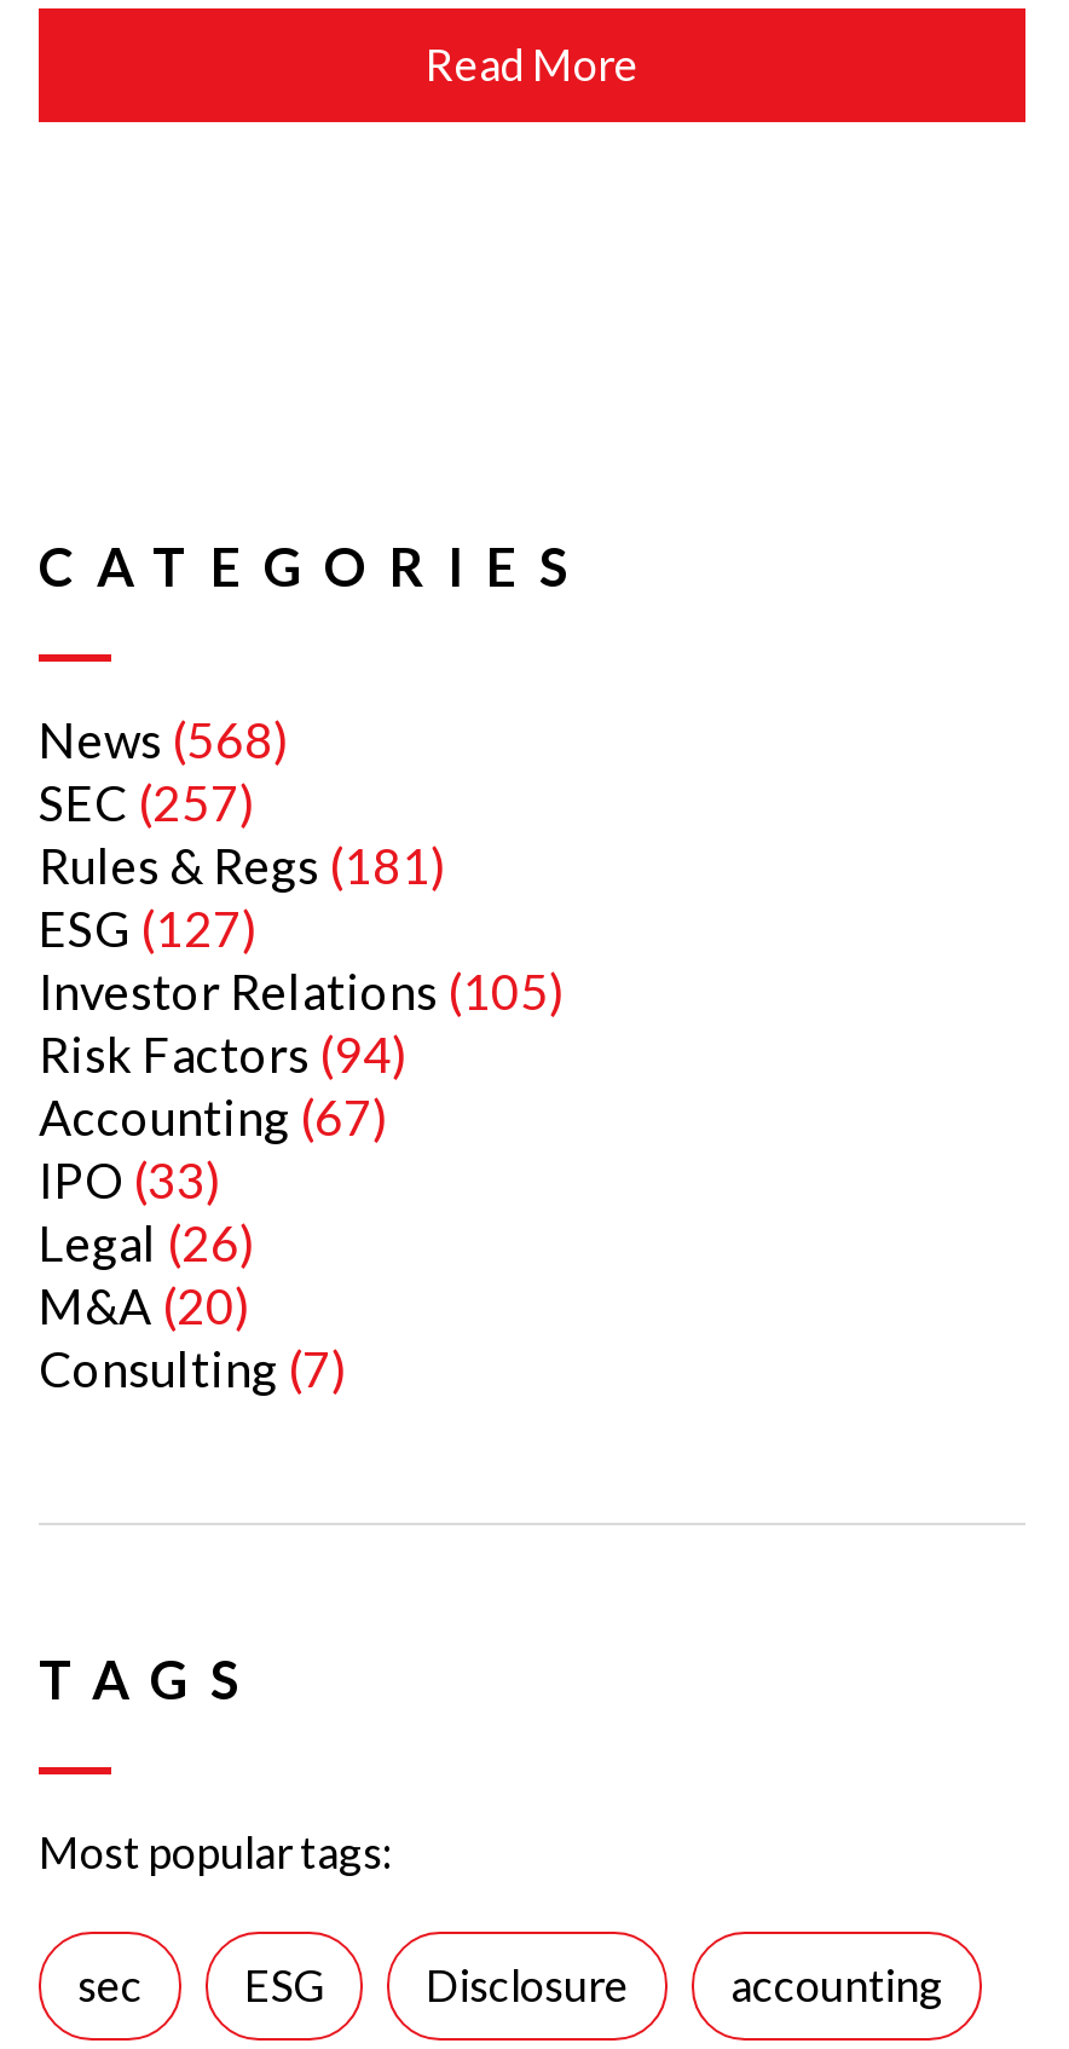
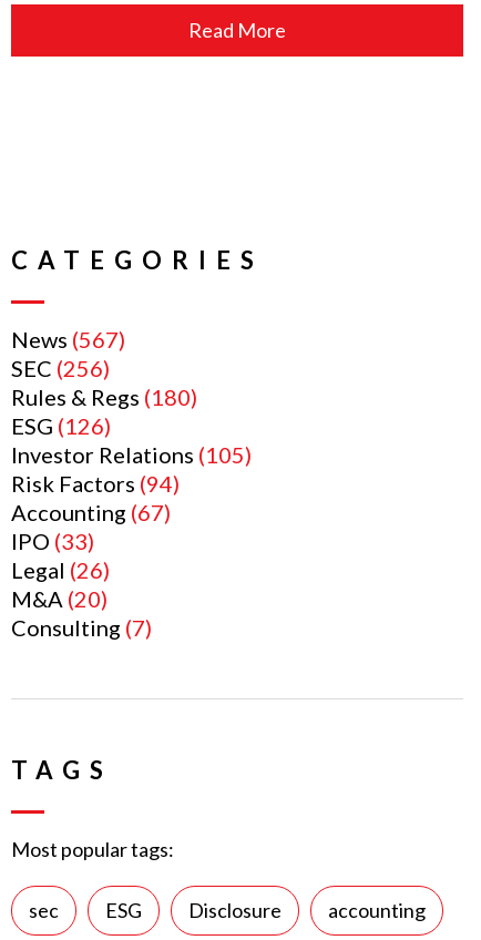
[39,710,288,768] News (568) -> [11,326,125,352] News (567)
[39,773,254,831] SEC (257) -> [11,355,110,381] SEC (256)
[39,836,445,894] Rules & Regs (181) -> [11,383,197,410] Rules & Regs (180)
[39,898,256,957] ESG (127) -> [11,412,111,439] ESG (126)

